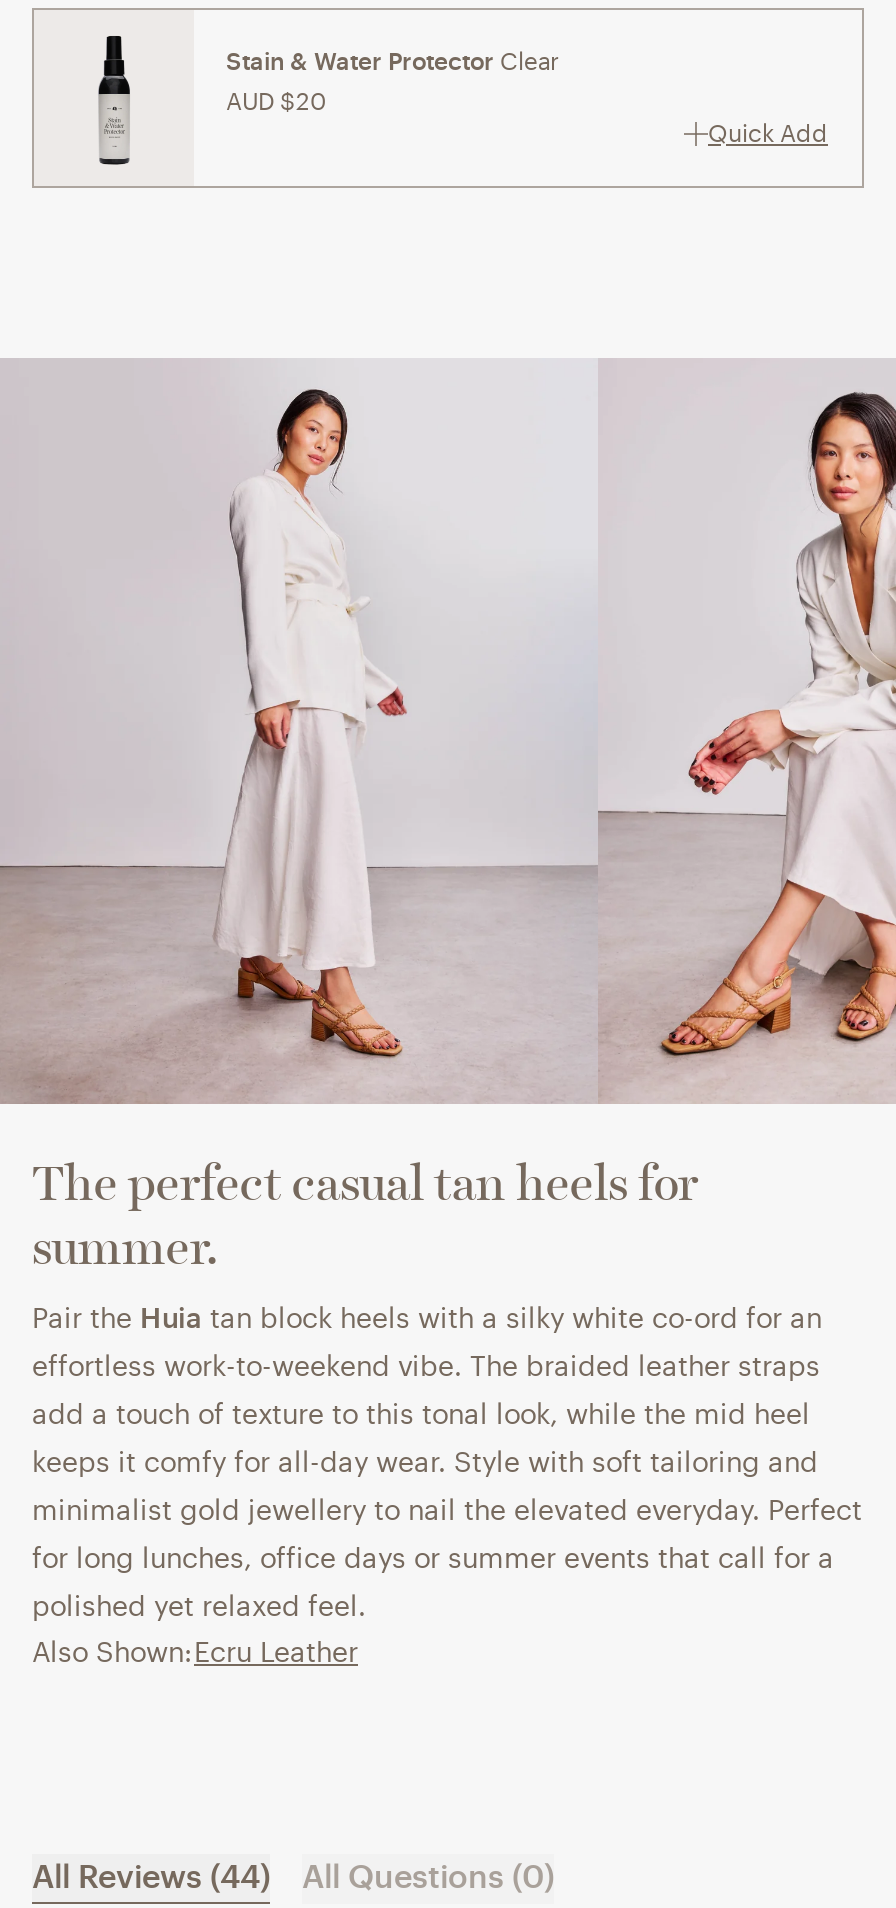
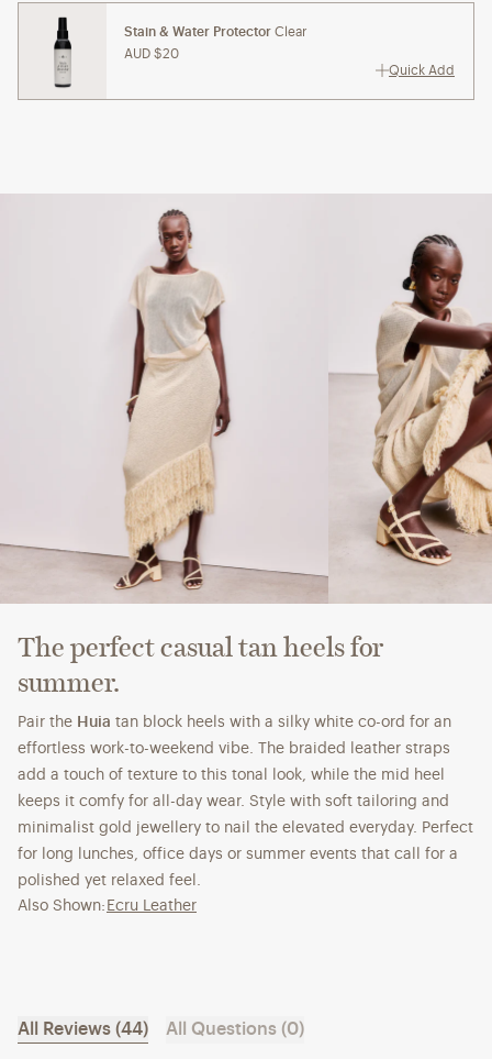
[6,362,890,1104] [image] -> [3,210,489,603] [image]

